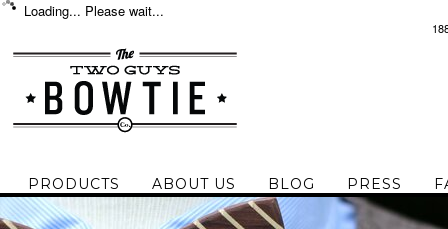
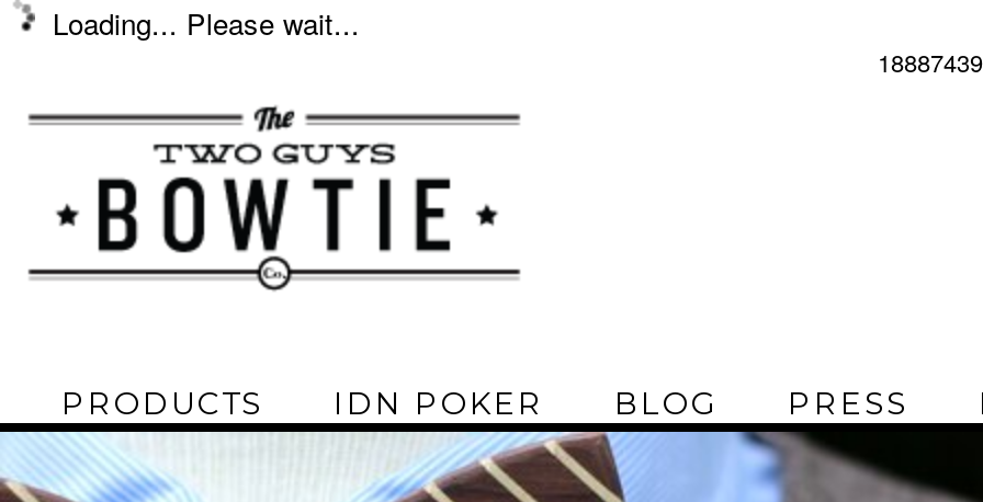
[152,175,236,193] ABOUT US -> [334,384,544,423] IDN POKER

